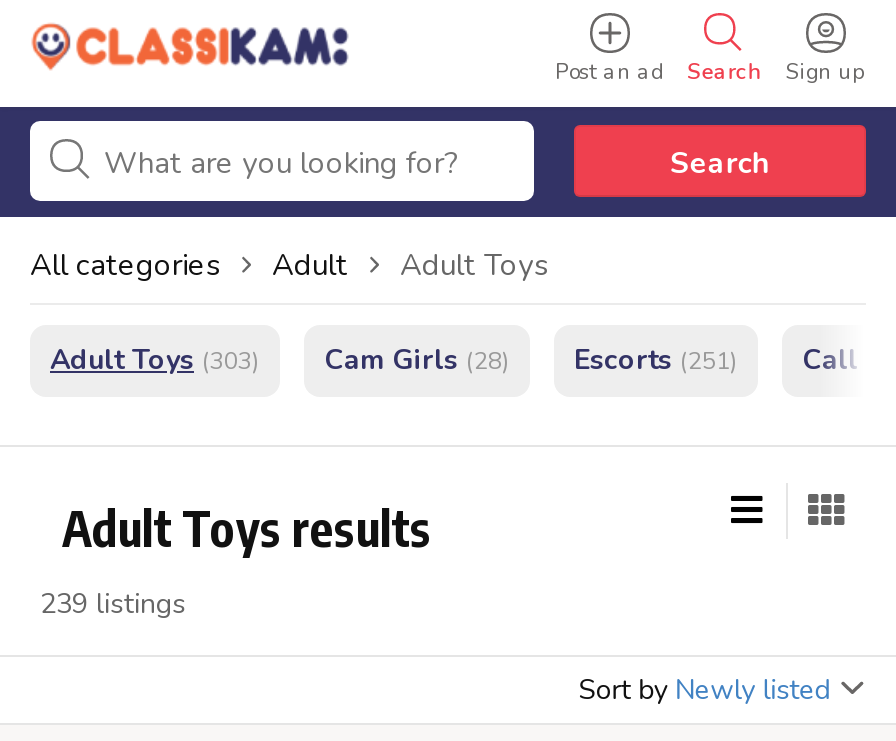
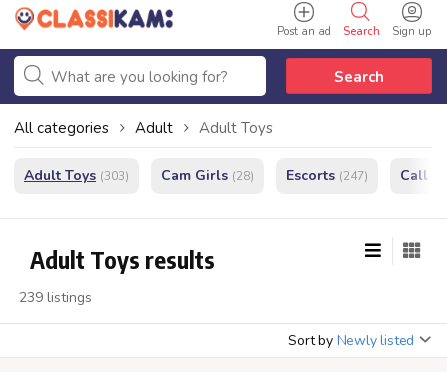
[574,341,738,379] Escorts (251) -> [286,166,368,185] Escorts (247)

